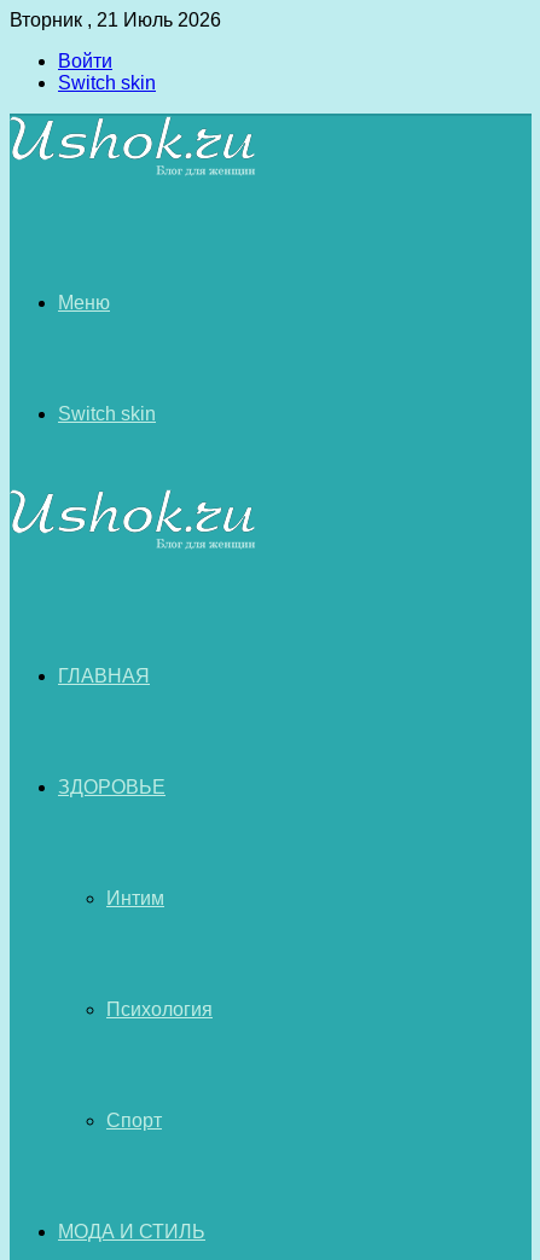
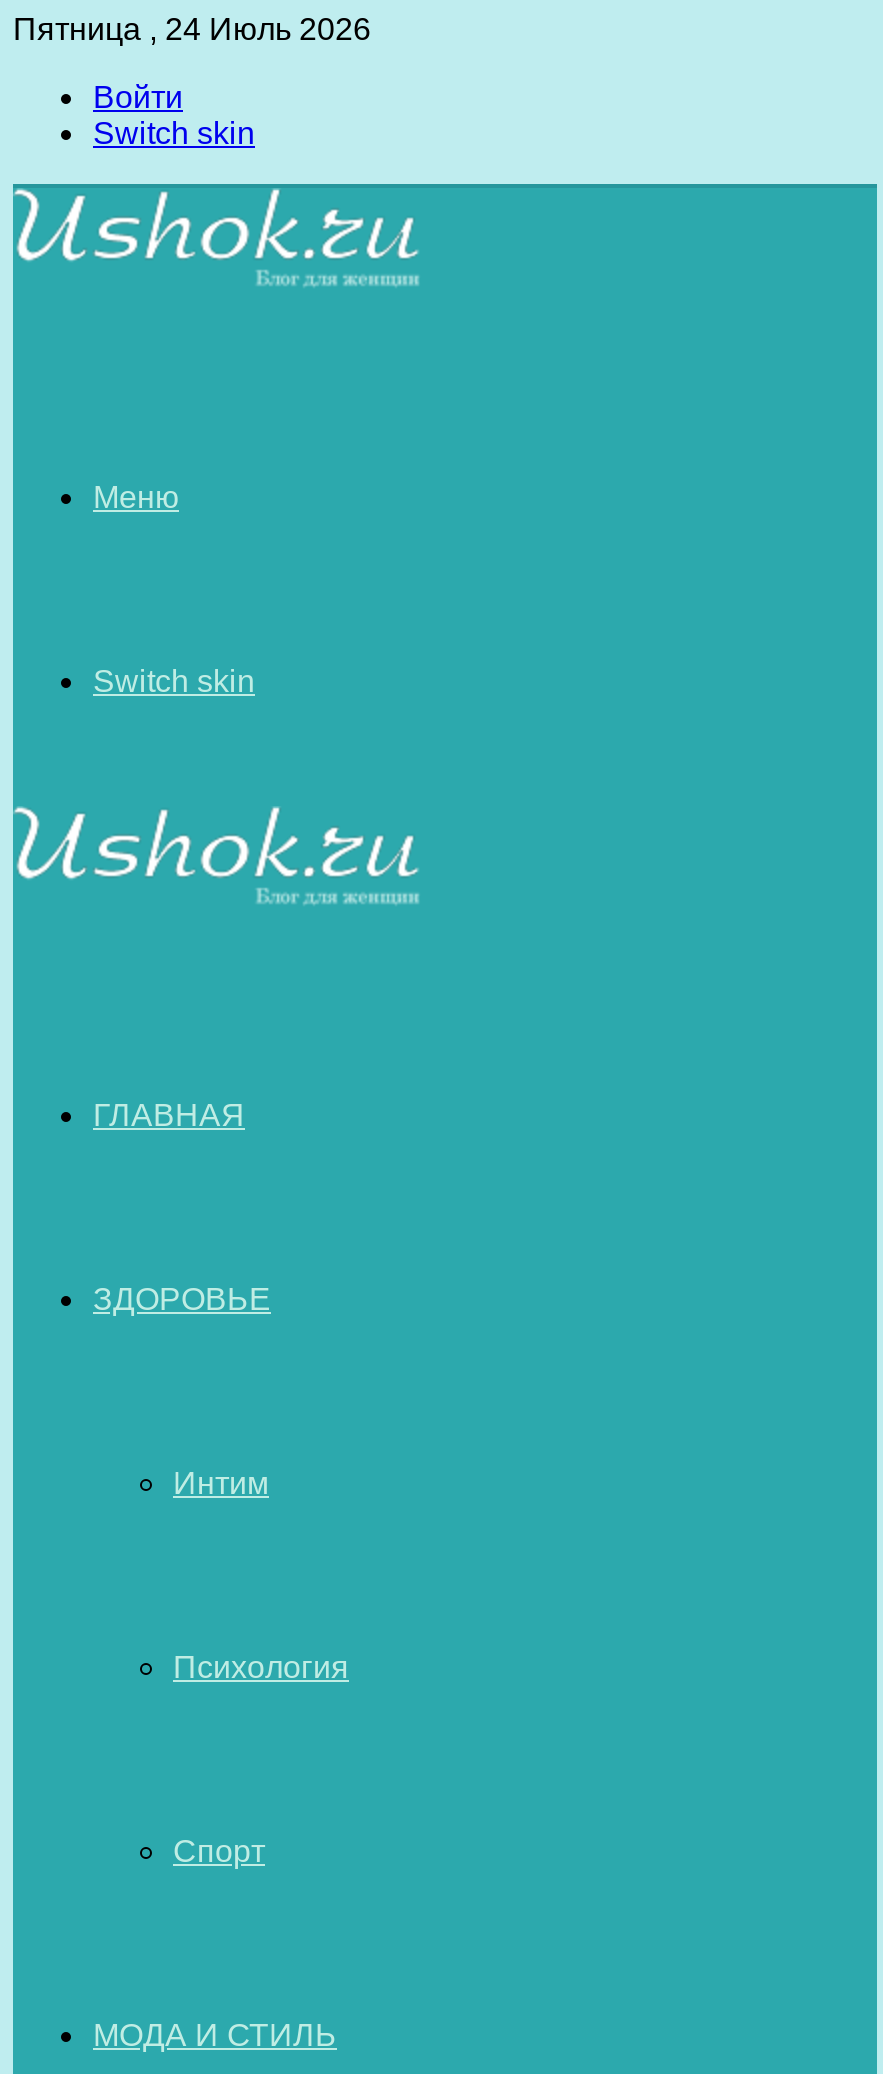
[10,10,221,30] Вторник , 21 Июль 2026 -> [13,12,371,46] Пятница , 24 Июль 2026

